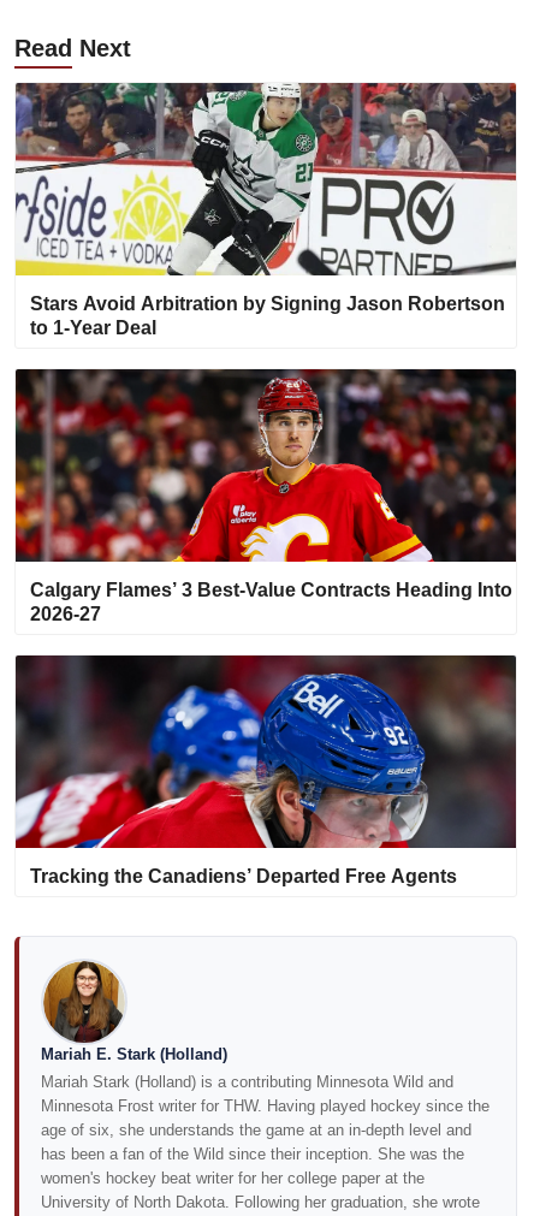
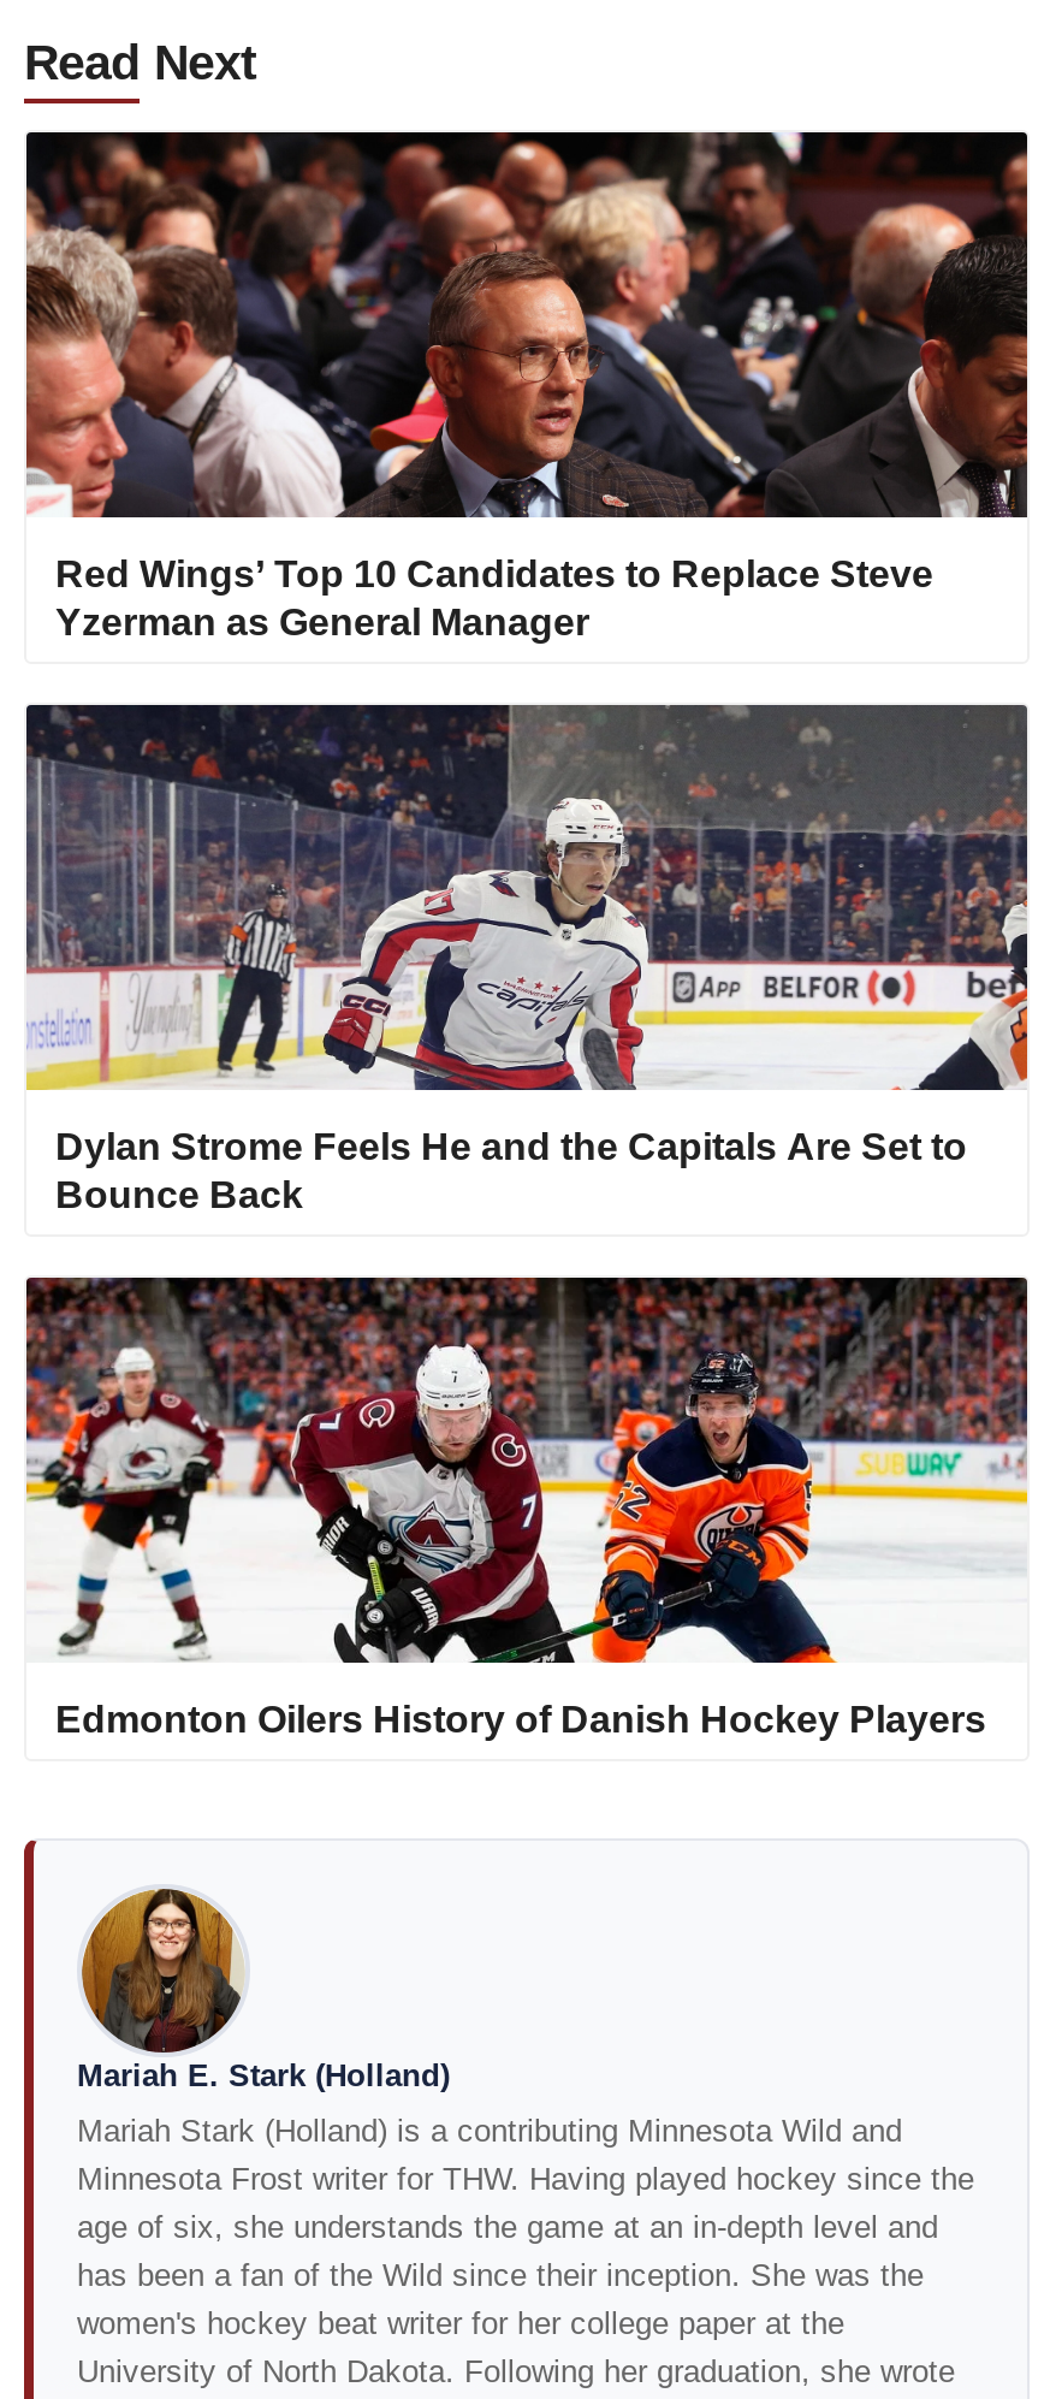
[14,82,517,338] [image] | Stars Avoid Arbitration by Signing Jason Robertson | to 1-Year Deal -> [24,130,1030,642] [image] | Red Wings’ Top 10 Candidates to Replace Steve | Yzerman as General Manager
[14,369,517,624] [image] | Calgary Flames’ 3 Best-Value Contracts Heading Into | 2026-27 -> [24,705,1030,1215] [image] | Dylan Strome Feels He and the Capitals Are Set to | Bounce Back
[14,654,517,886] [image] | Tracking the Canadiens’ Departed Free Agents -> [24,1275,1030,1740] [image] | Edmonton Oilers History of Danish Hockey Players

